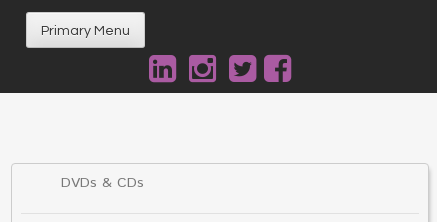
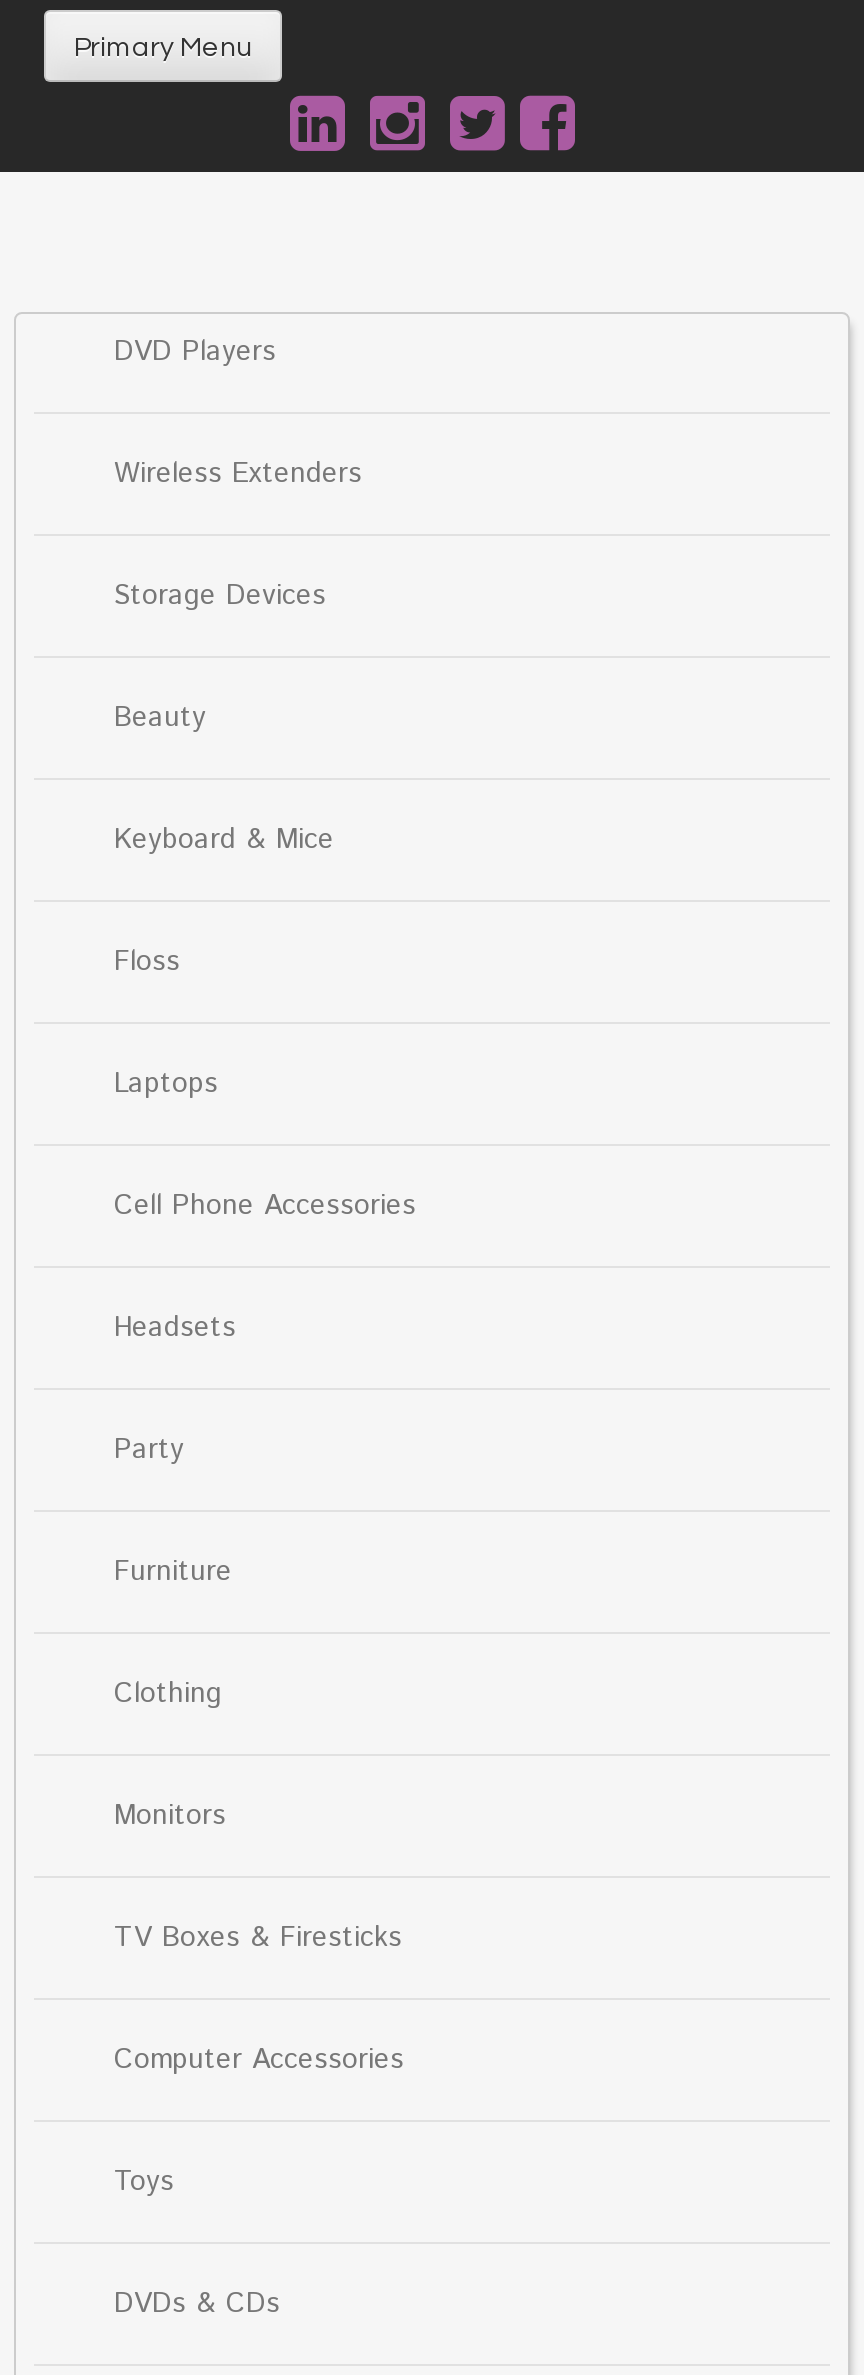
none -> [114,332,416,2202] DVD Players | Wireless Extenders | Storage Devices | Beauty | Keyboard & Mice | Floss | Laptops | Cell Phone Accessories | Headsets | Party | Furniture | Clothing | Monitors | TV Boxes & Firesticks | Computer Accessories | Toys

